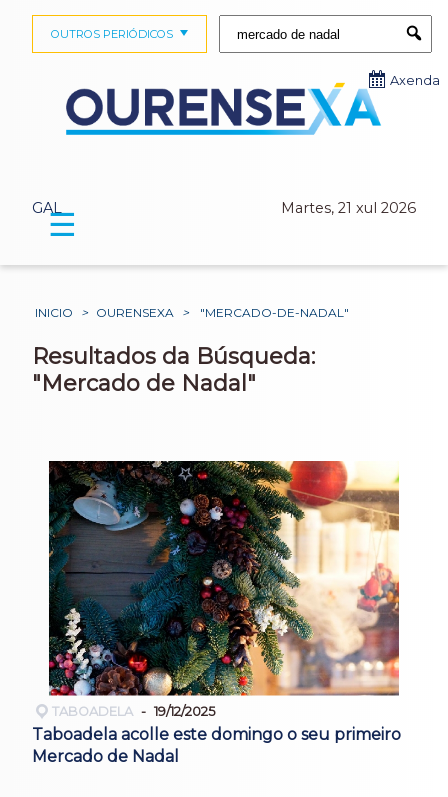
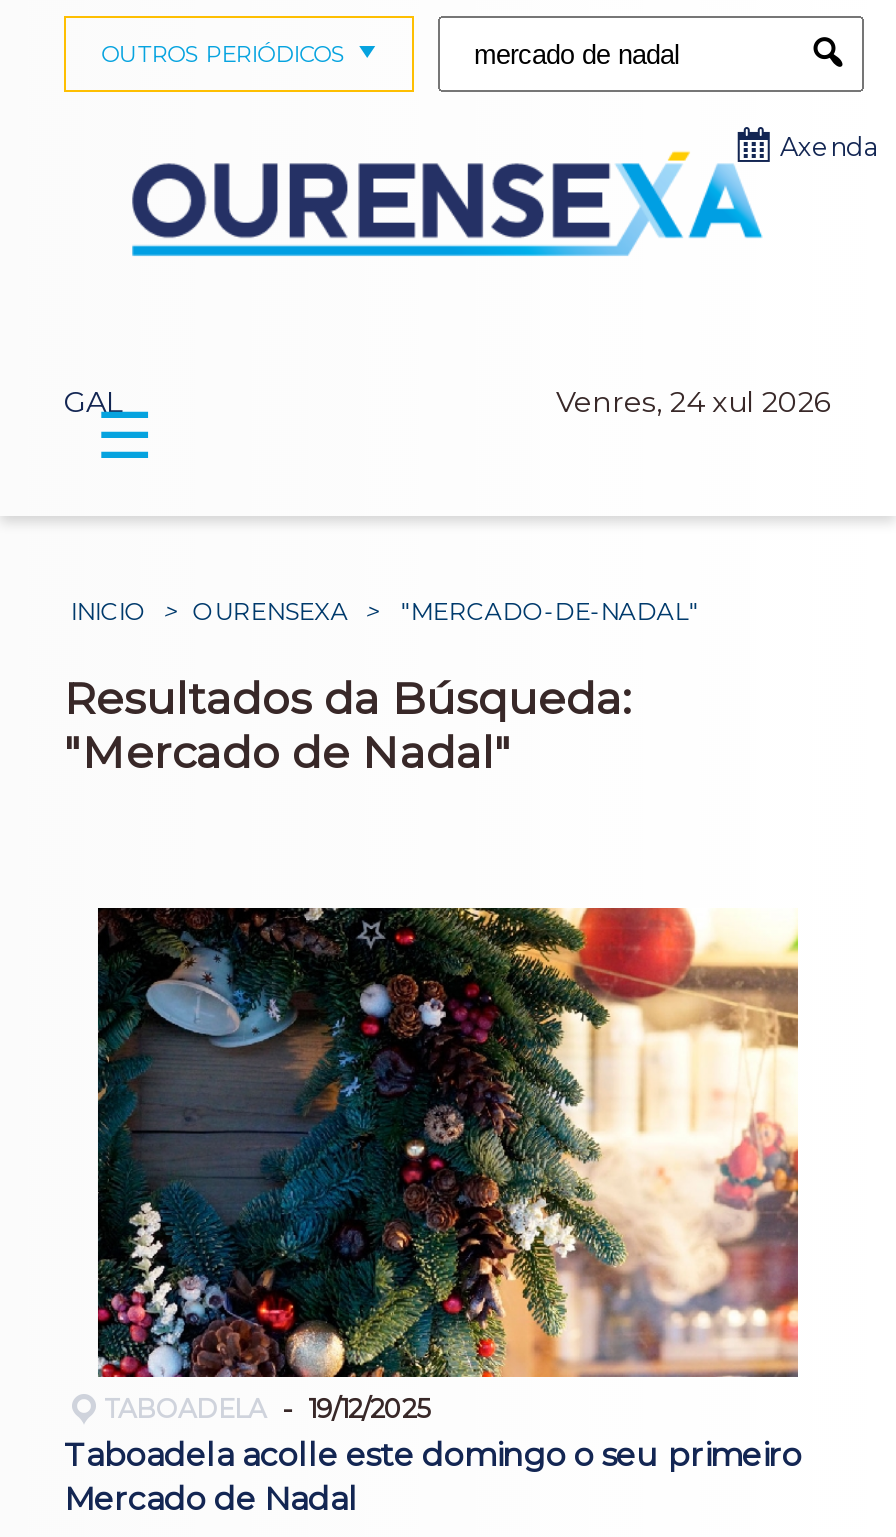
[281,199,416,217] Martes, 21 xul 2026 -> [556,383,832,419] Venres, 24 xul 2026

